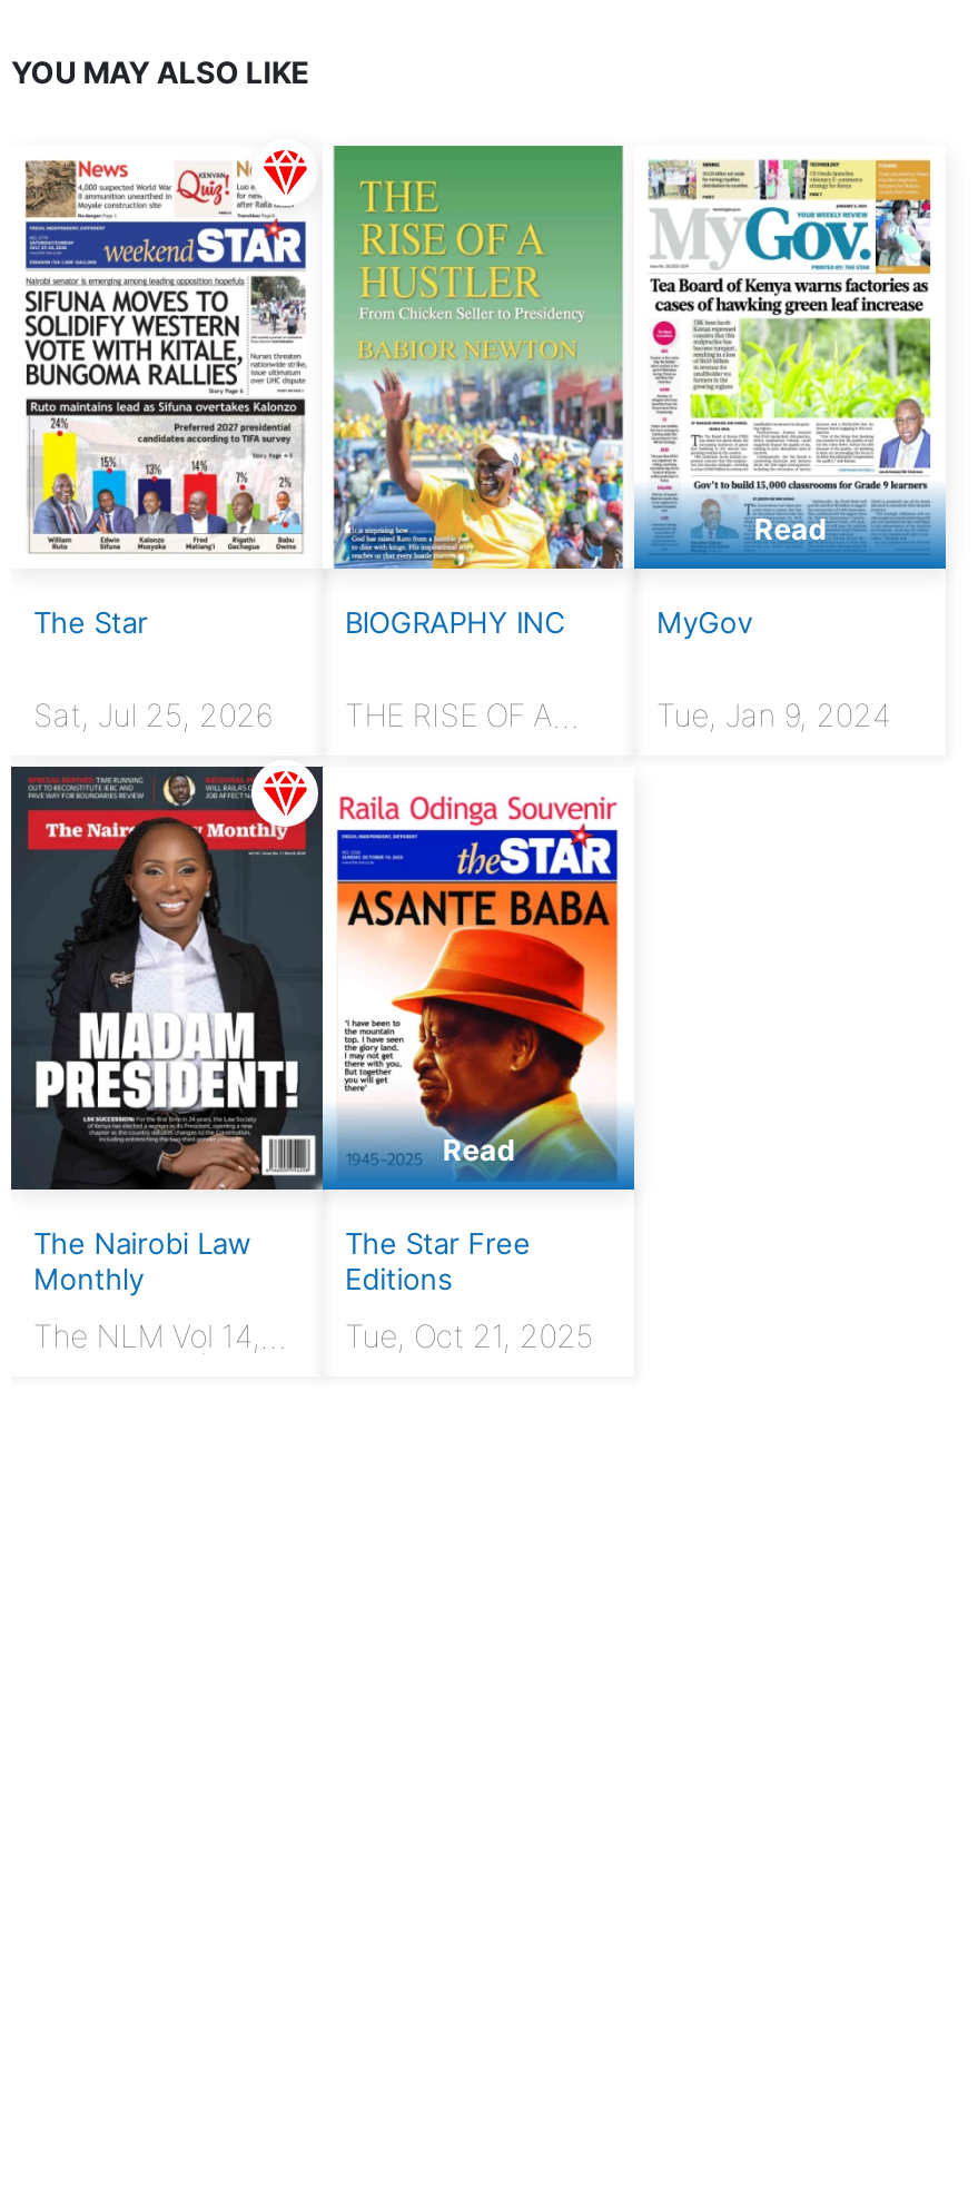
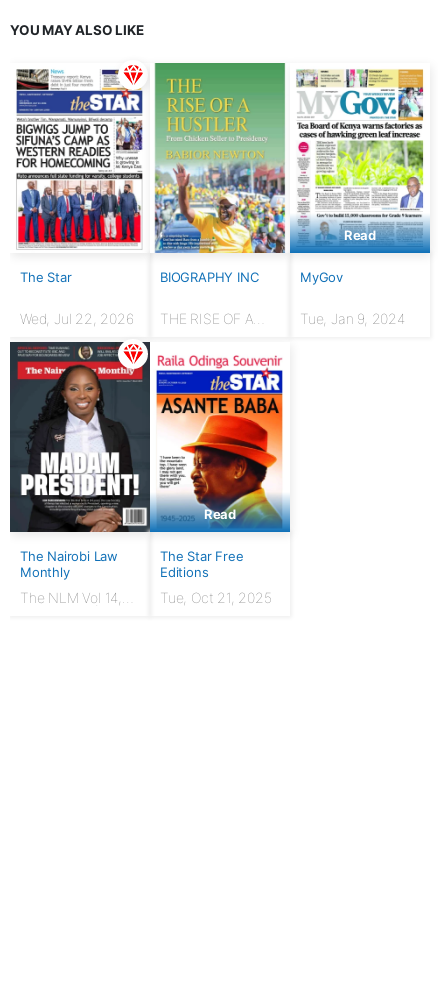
[24,159,307,557] [image] -> [16,69,143,249] [image]
[33,697,553,734] Sat, Jul 25, 2026 THE RISE OF A -> [20,310,253,327] Wed, Jul 22, 2026 THE RISE OF A

